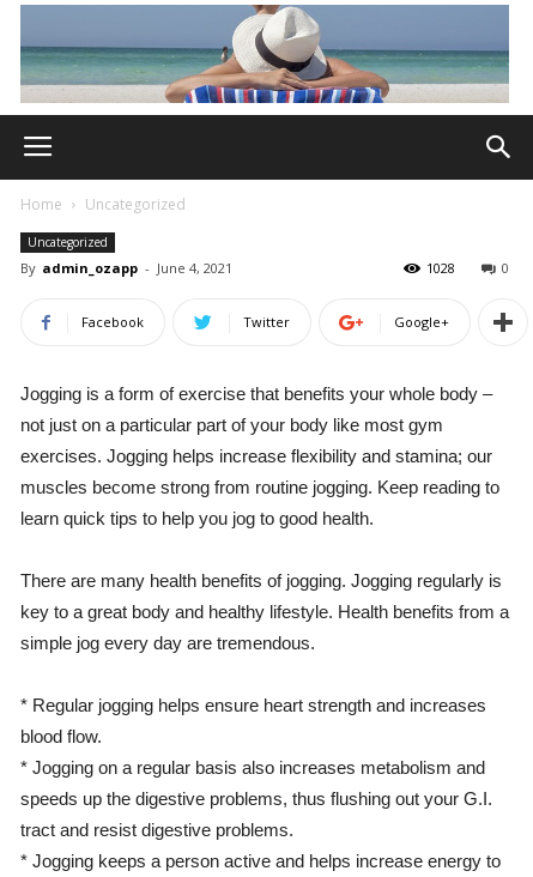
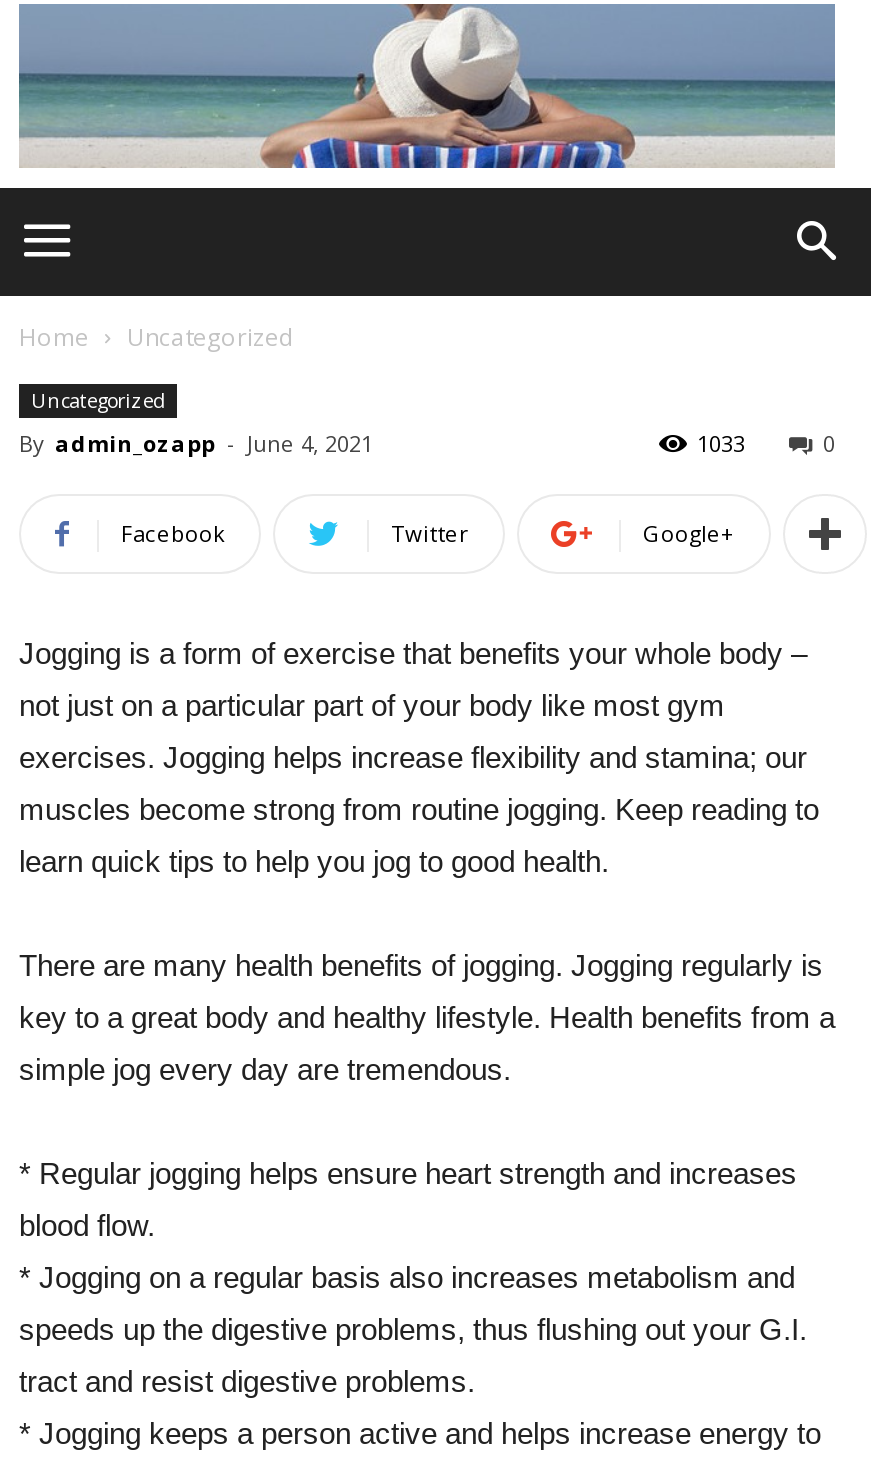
[426,259,455,277] 1028 -> [697,428,745,458] 1033

